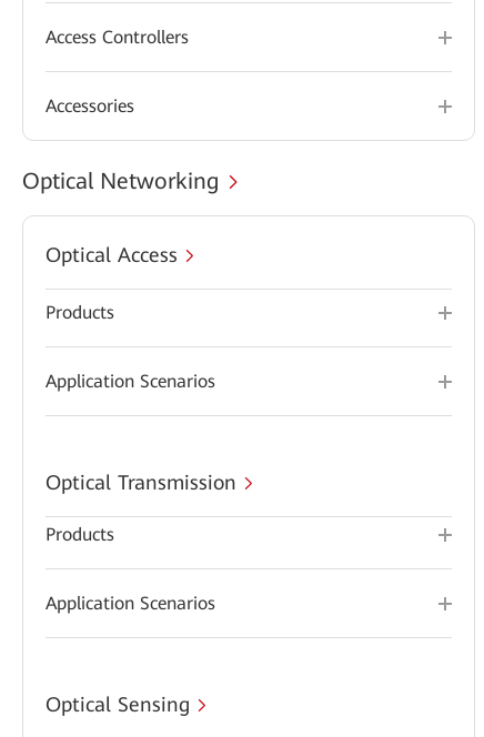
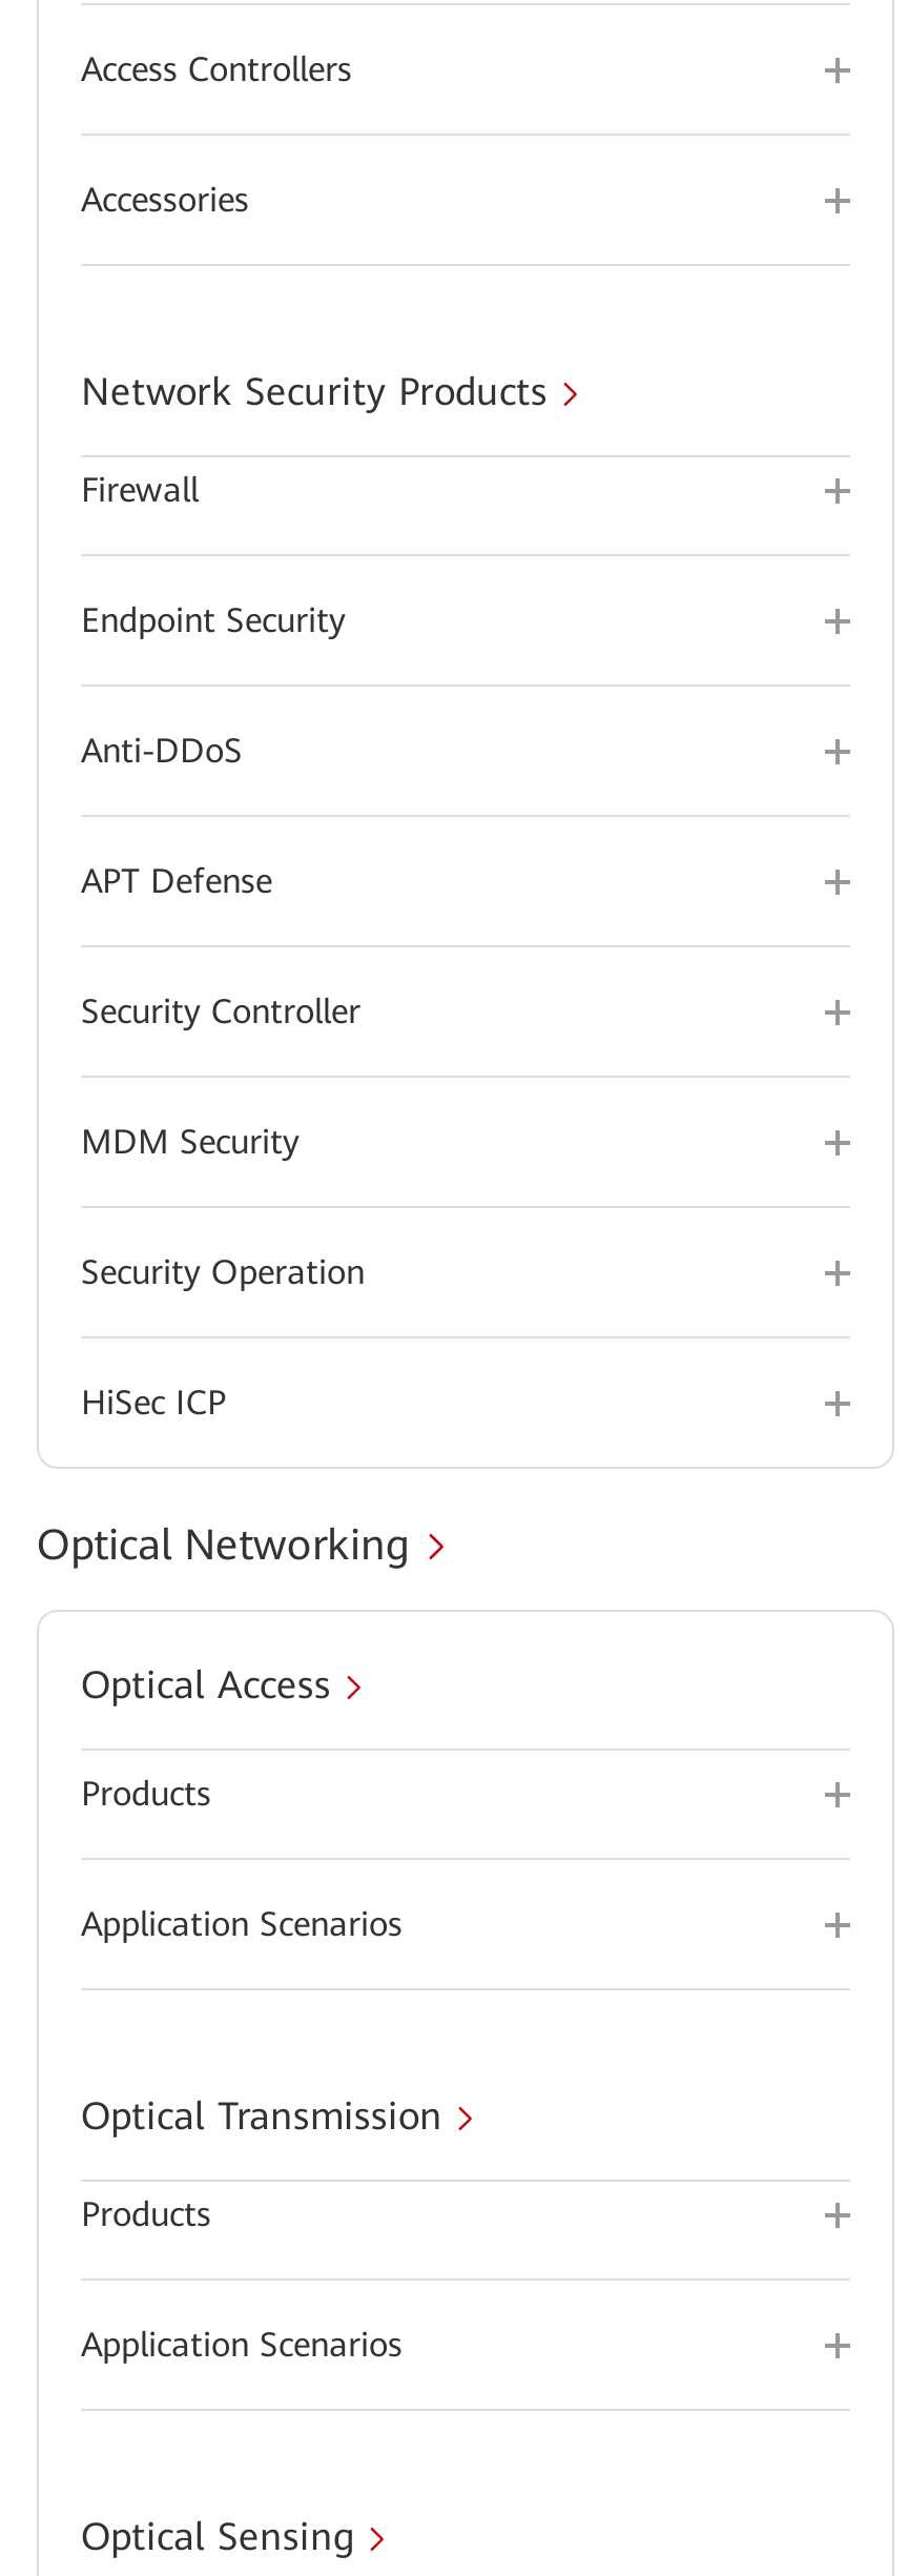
none -> [81,369,548,1423] Network Security Products | Firewall | Endpoint Security | Anti-DDoS | APT Defense | Security Controller | MDM Security | Security Operation | HiSec ICP

